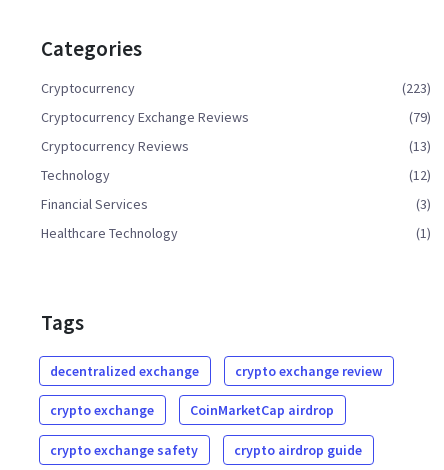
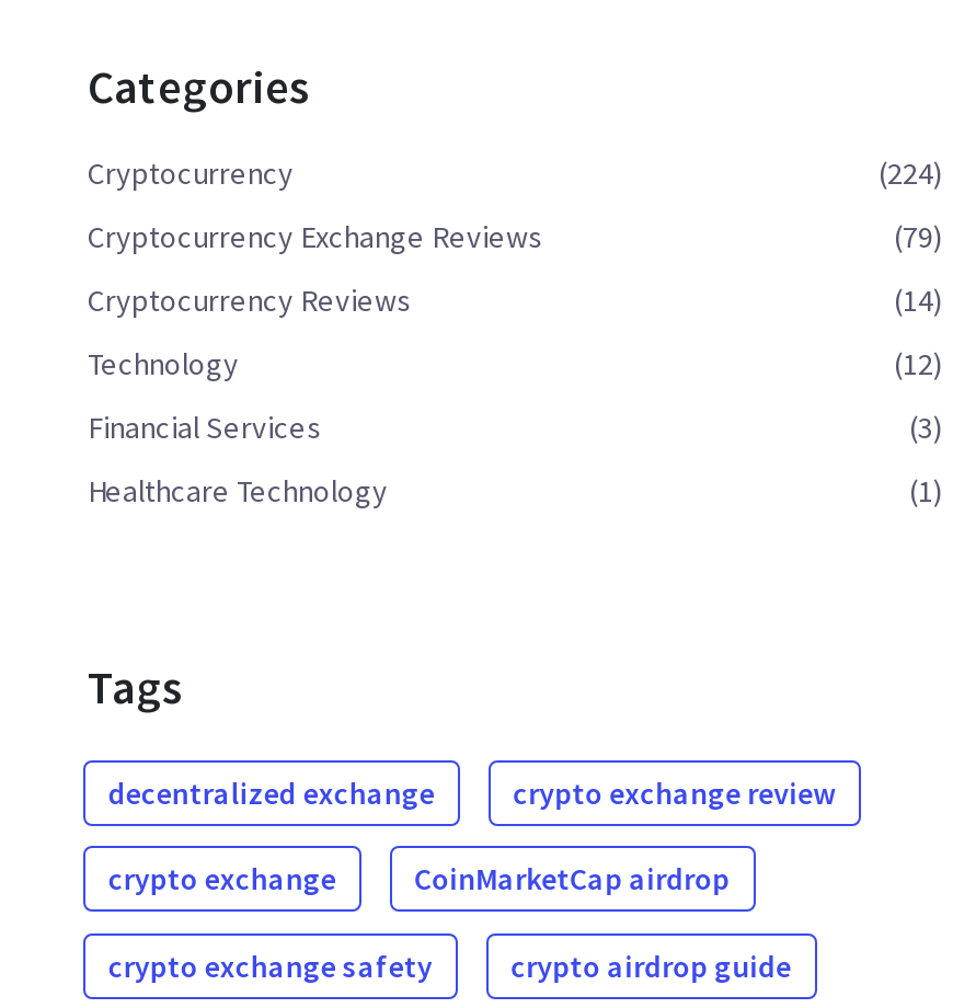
[402,79,431,97] (223) -> [879,153,942,192] (224)
[409,137,431,155] (13) -> [894,280,942,319] (14)

